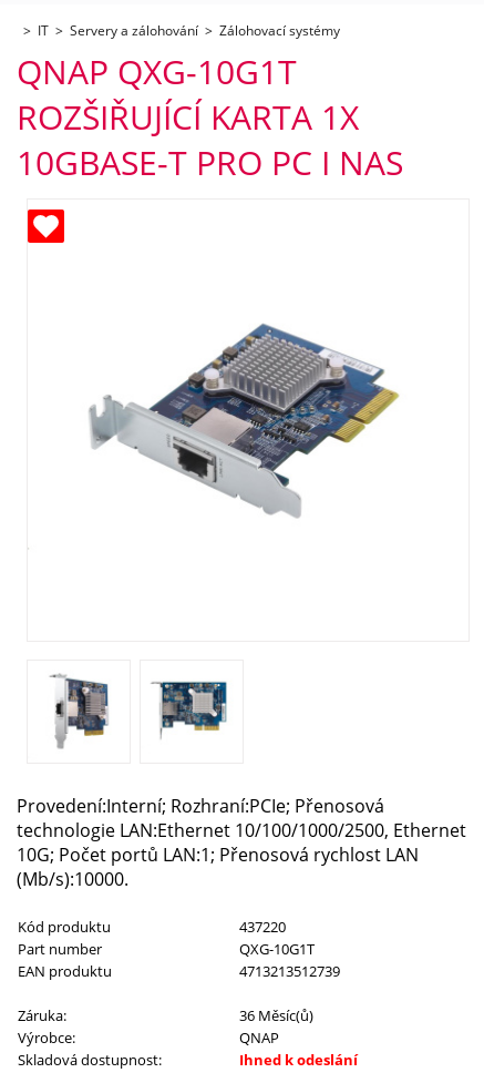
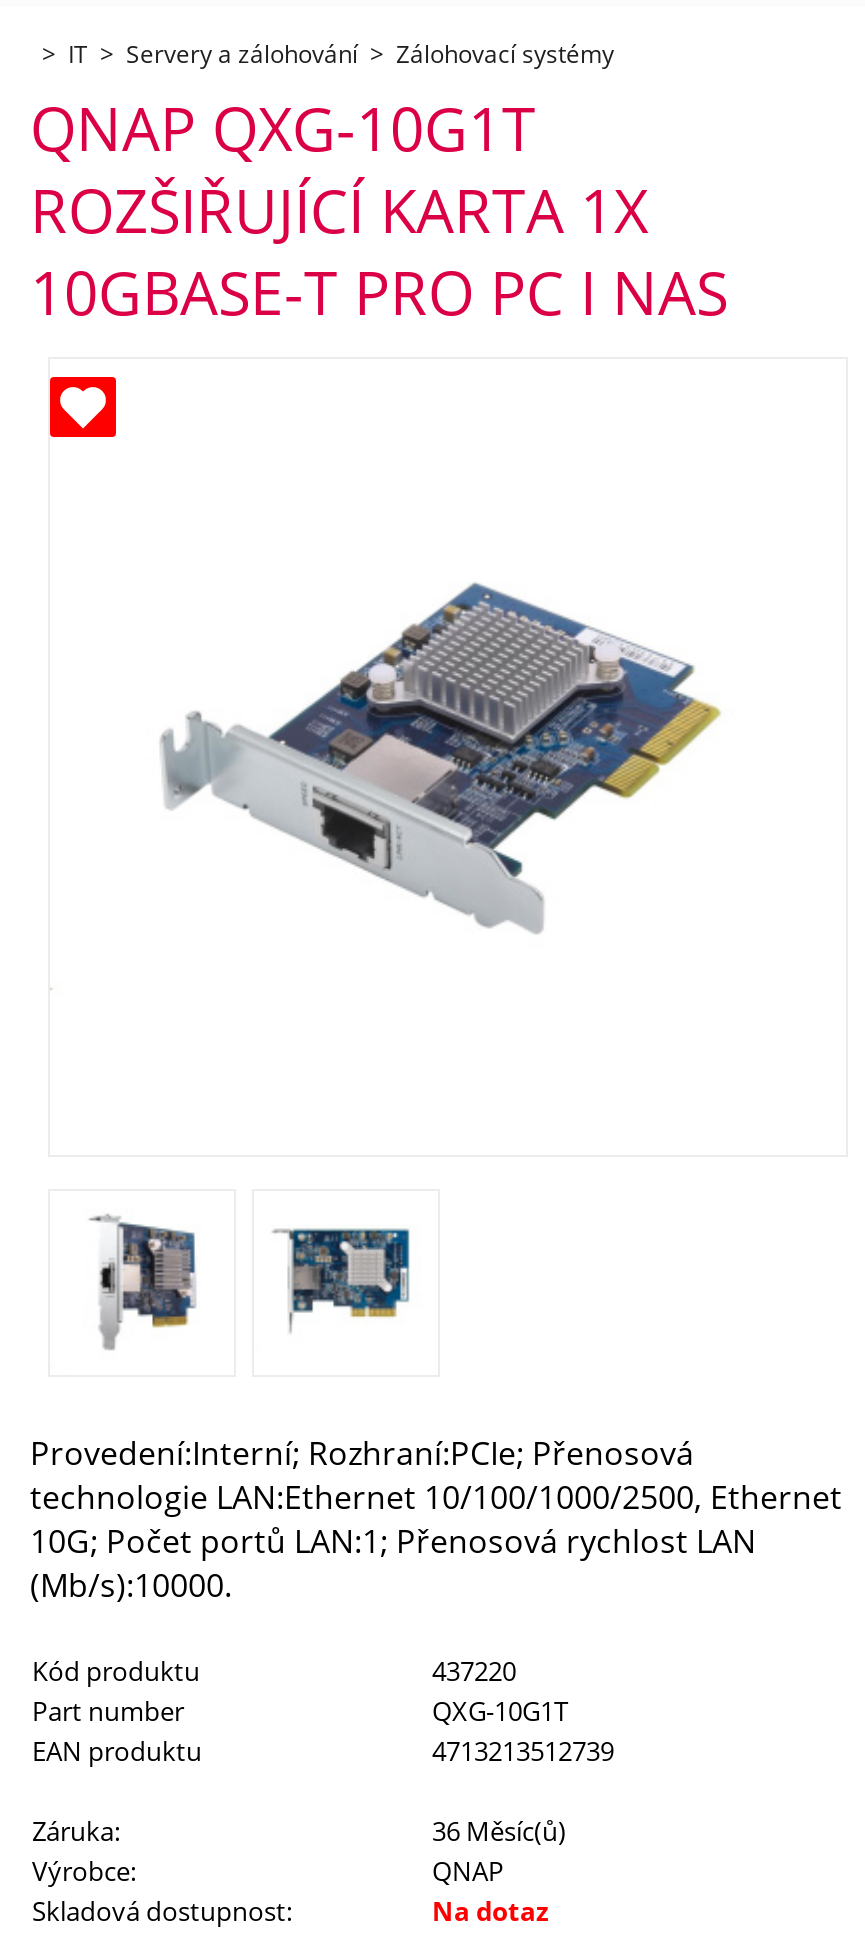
[239,1050,358,1069] Ihned k odeslání -> [432,1893,548,1929] Na dotaz

